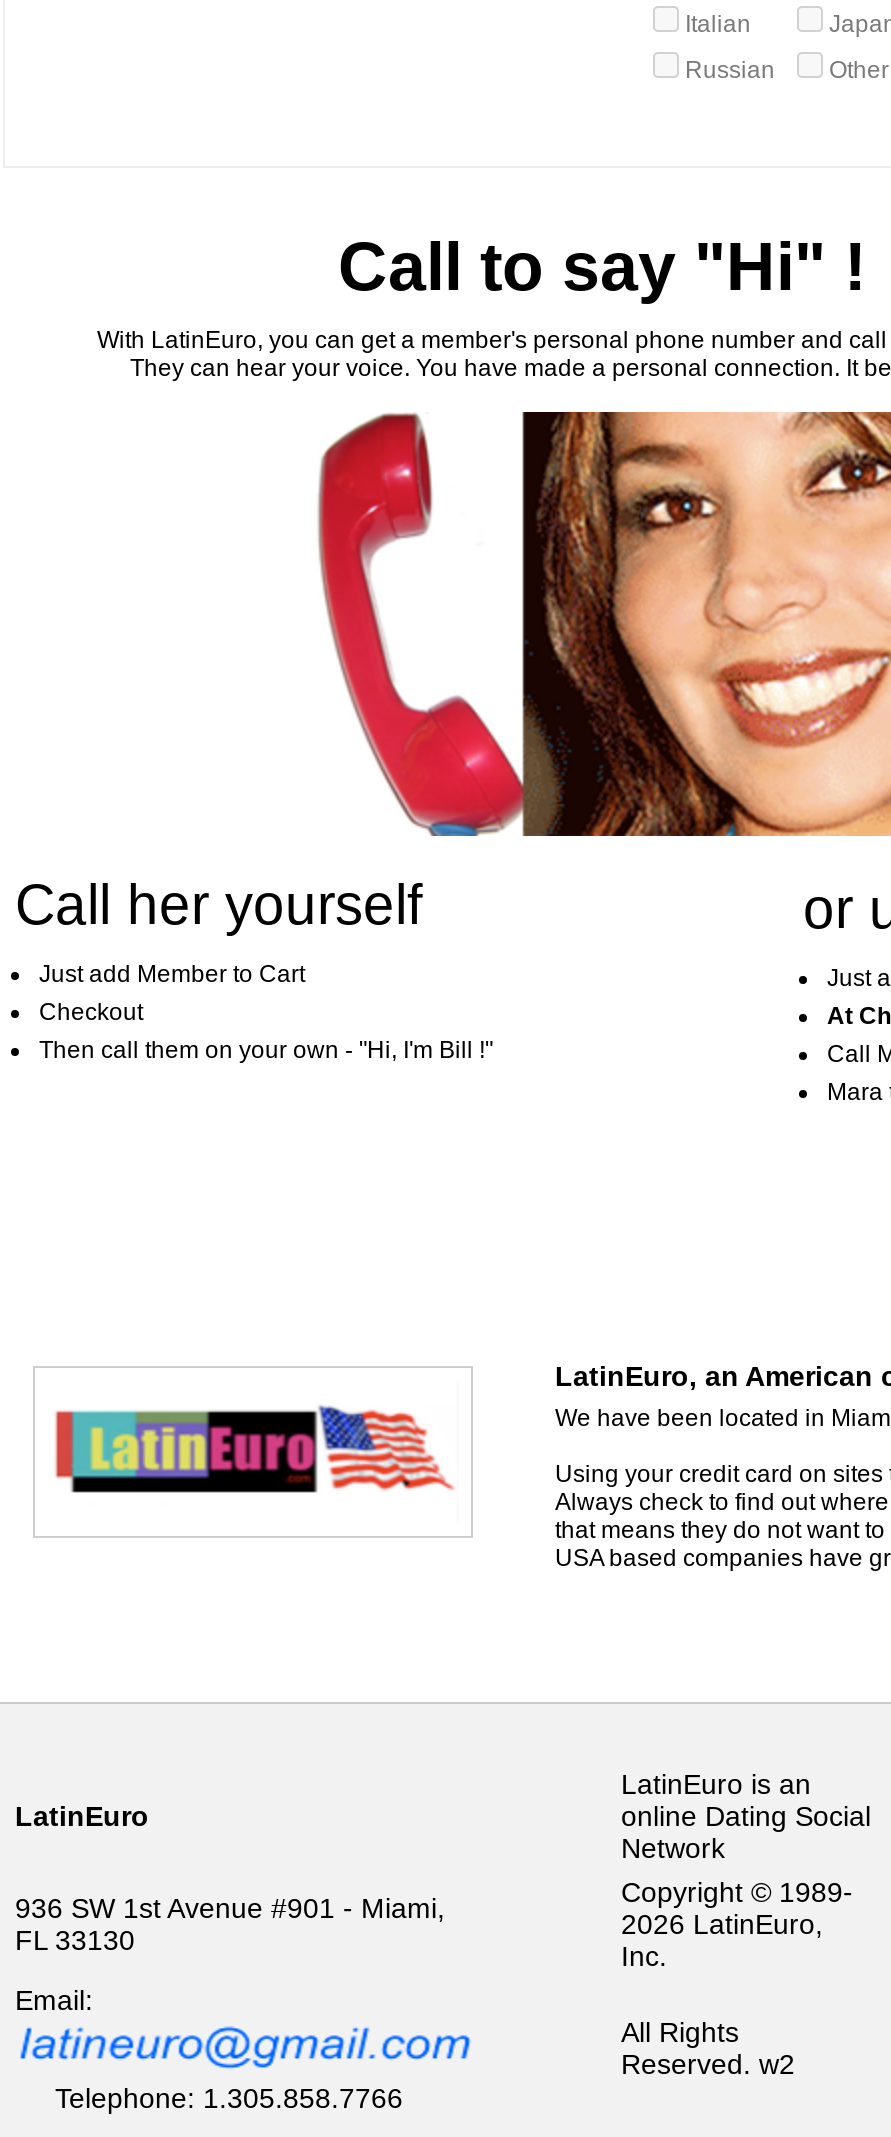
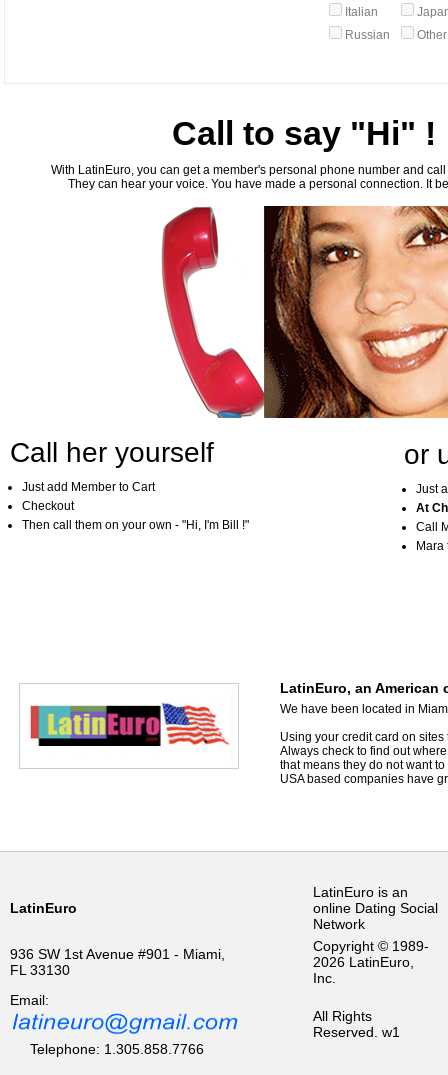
[621,2048,795,2080] Reserved. w2 -> [313,1024,400,1040] Reserved. w1

